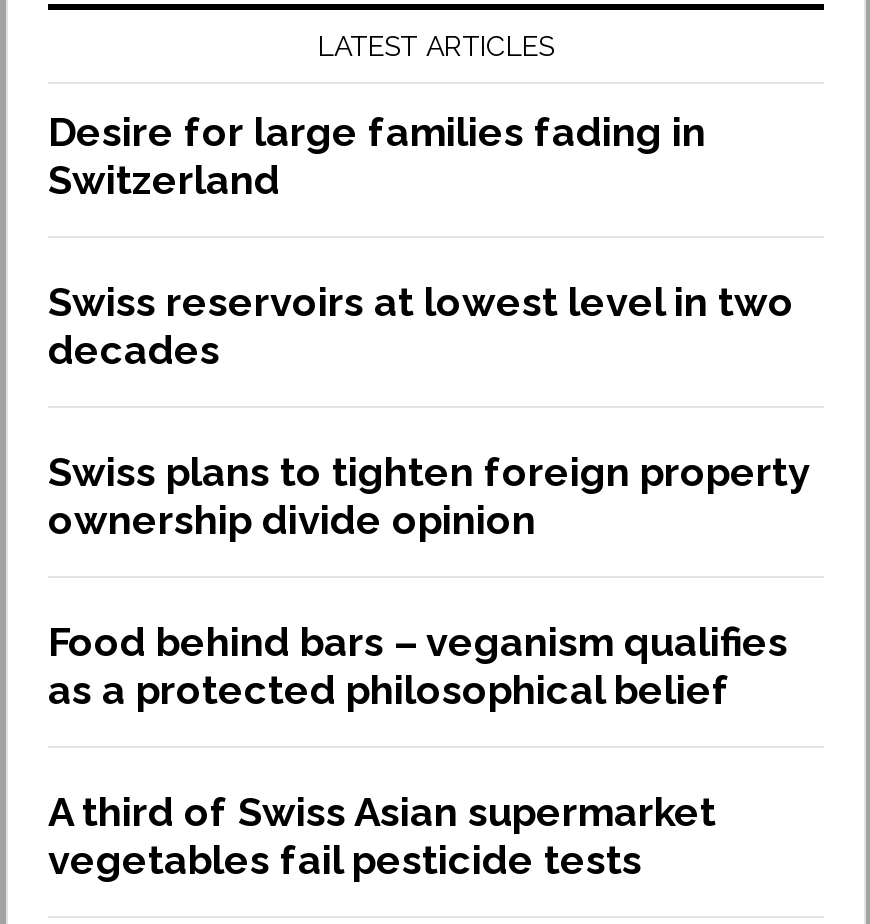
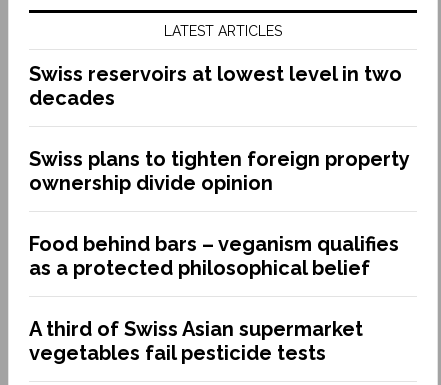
[48,108,706,204] Desire for large families fading in | Switzerland -> none

